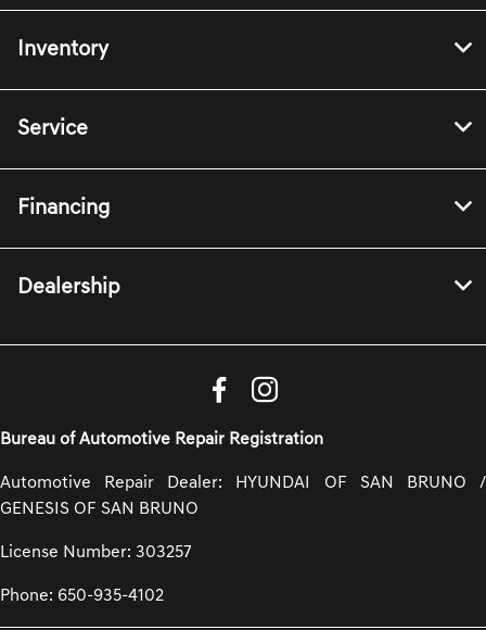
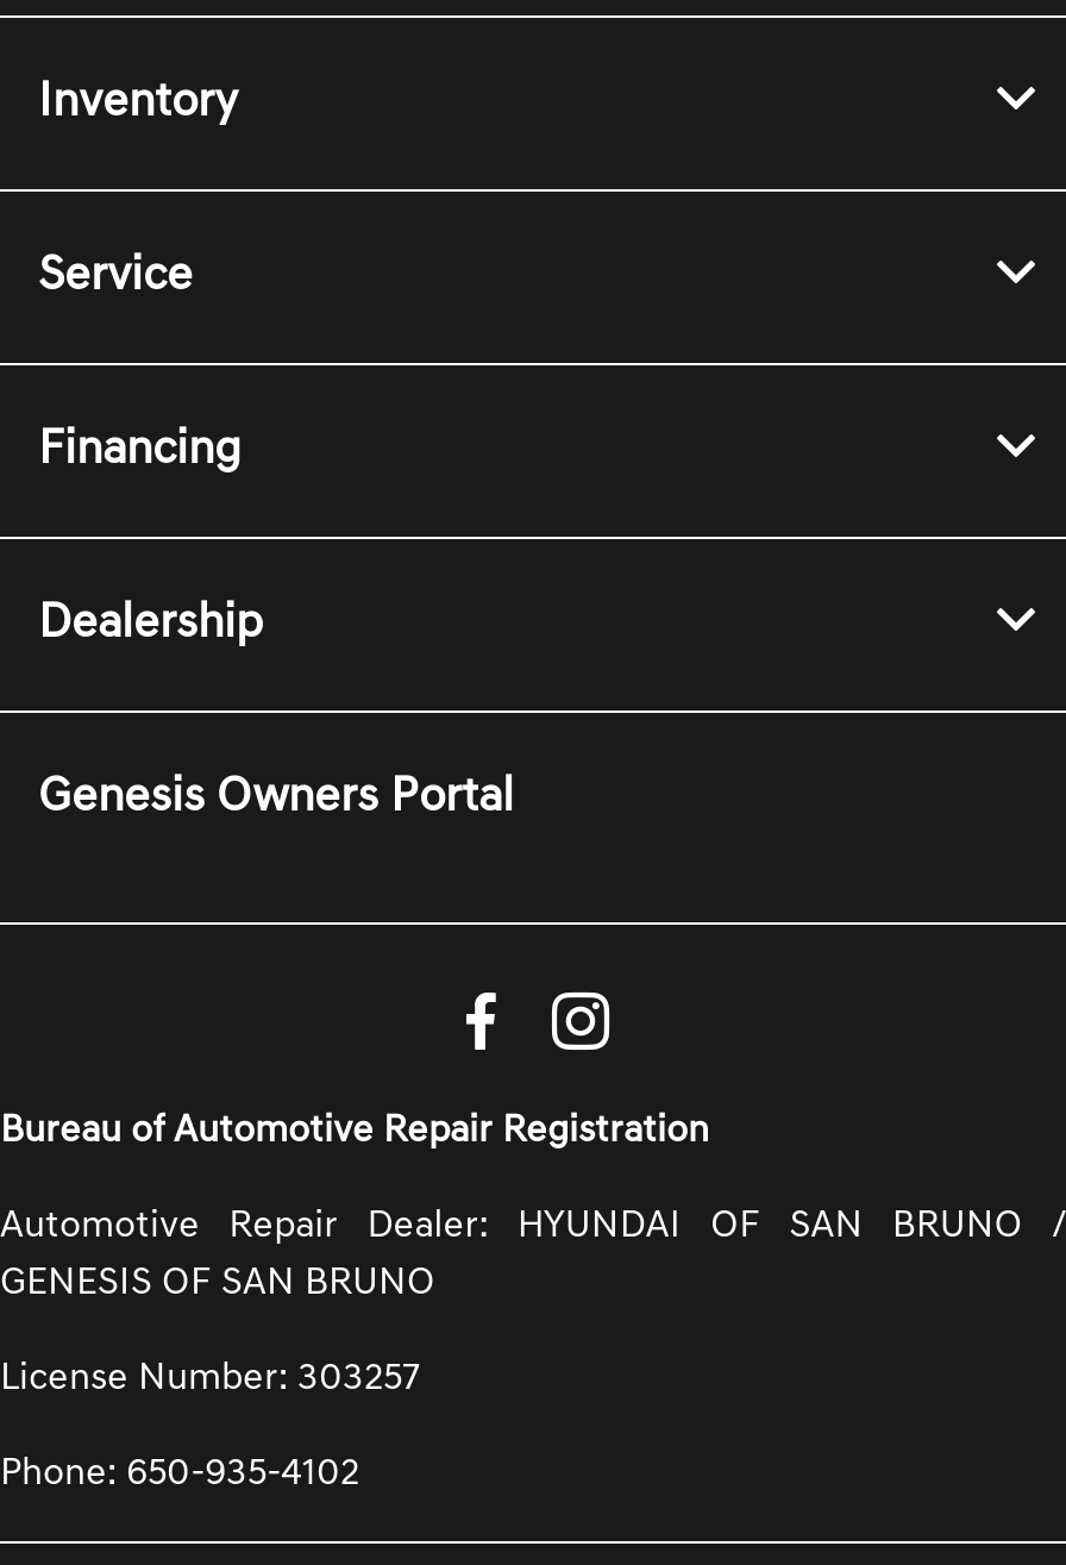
none -> [38,775,514,823] Genesis Owners Portal

